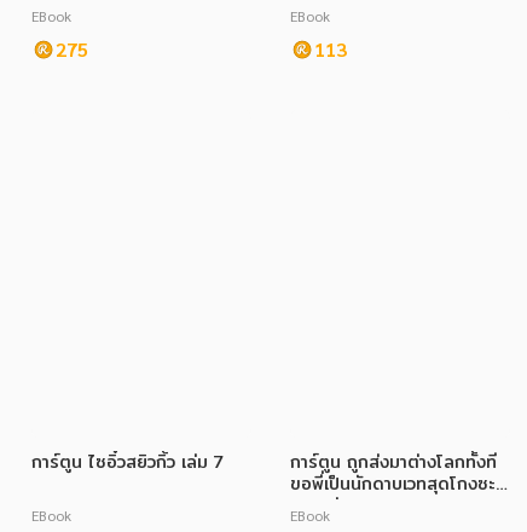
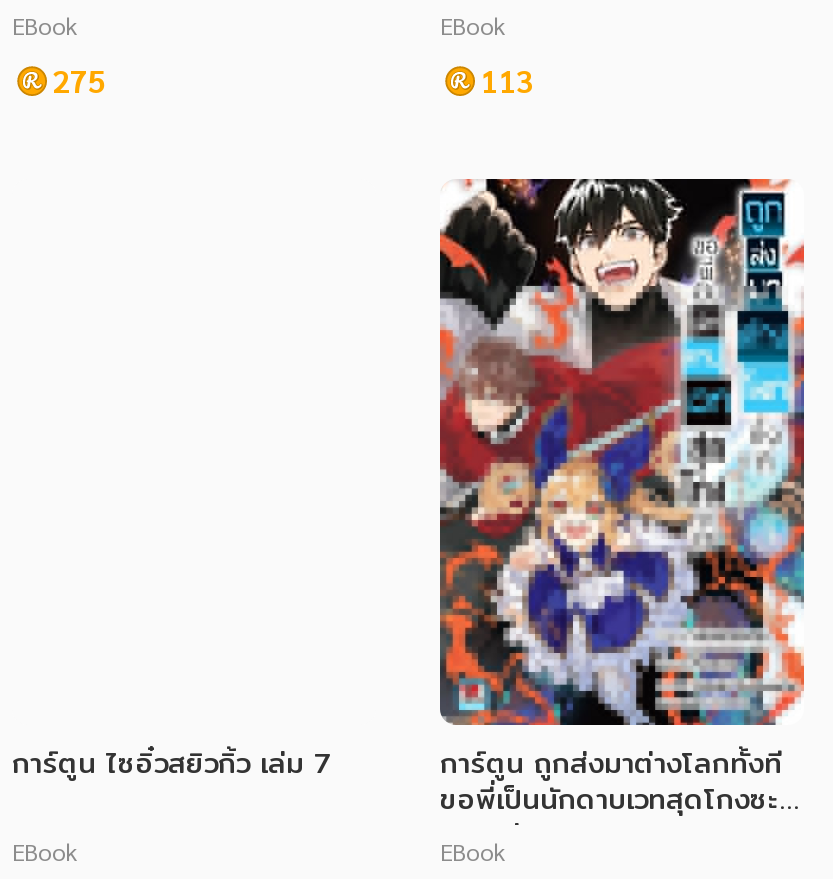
none -> [438,177,806,727] [image]

